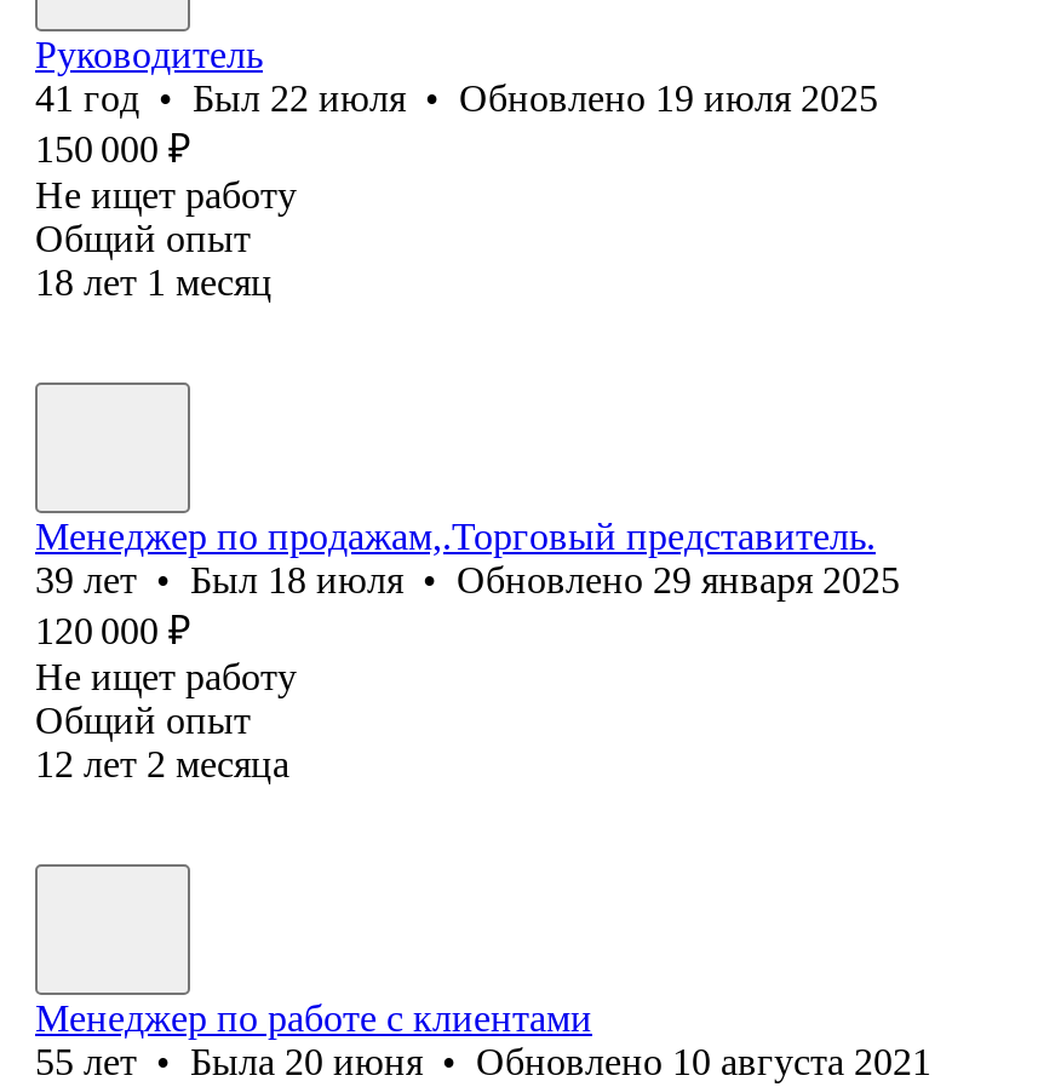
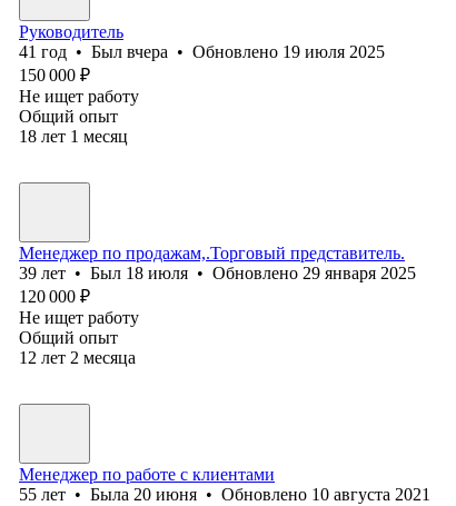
[35,77,878,118] 41 год • Был 22 июля • Обновлено 19 июля 2025 -> [19,42,385,61] 41 год • Был вчера • Обновлено 19 июля 2025

